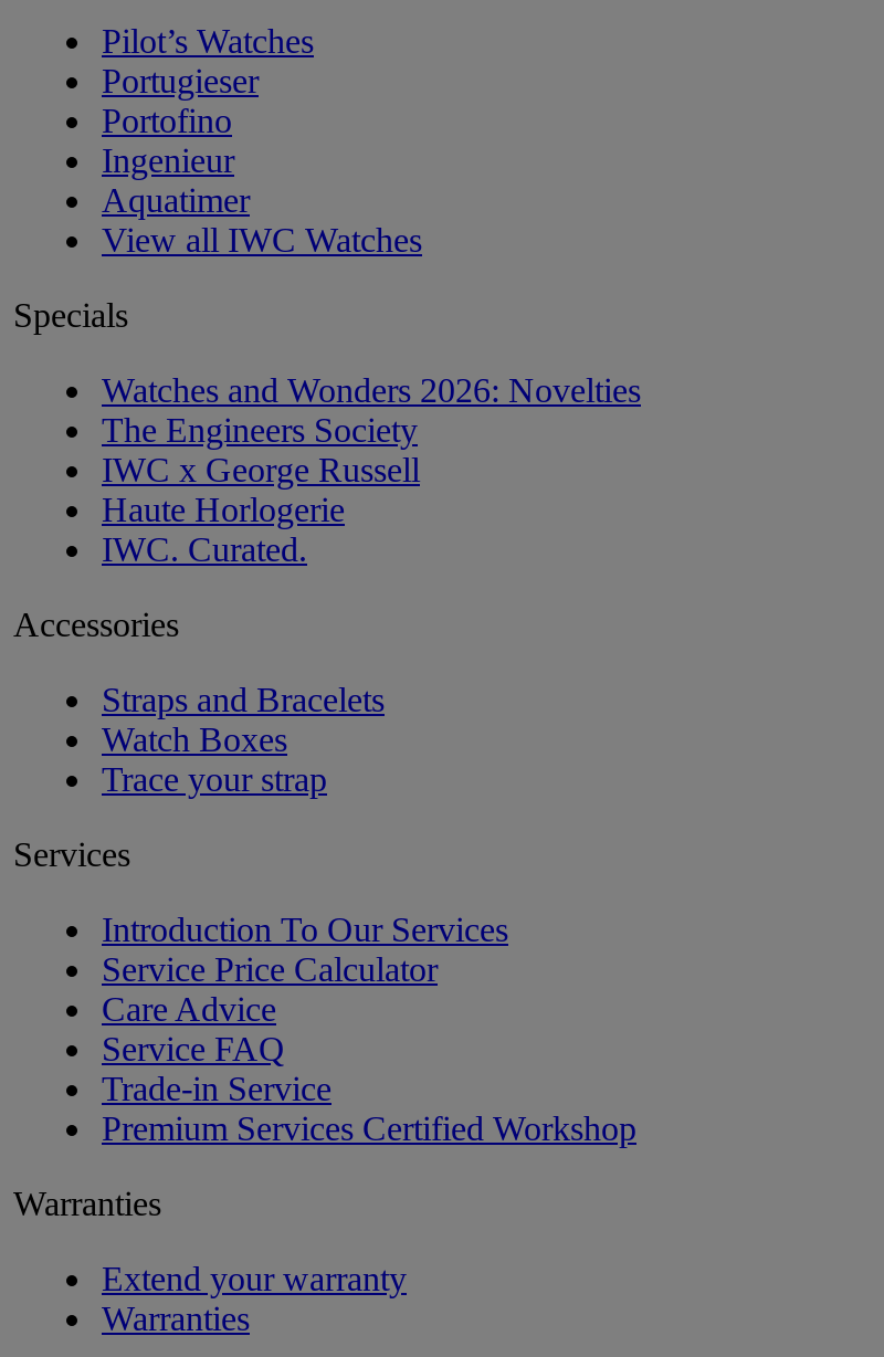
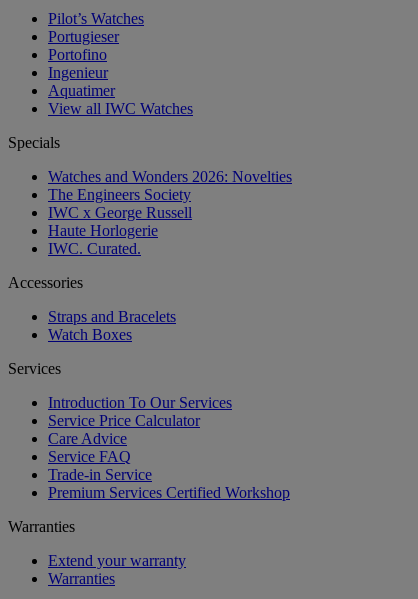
[102,760,327,798] Trace your strap -> none

